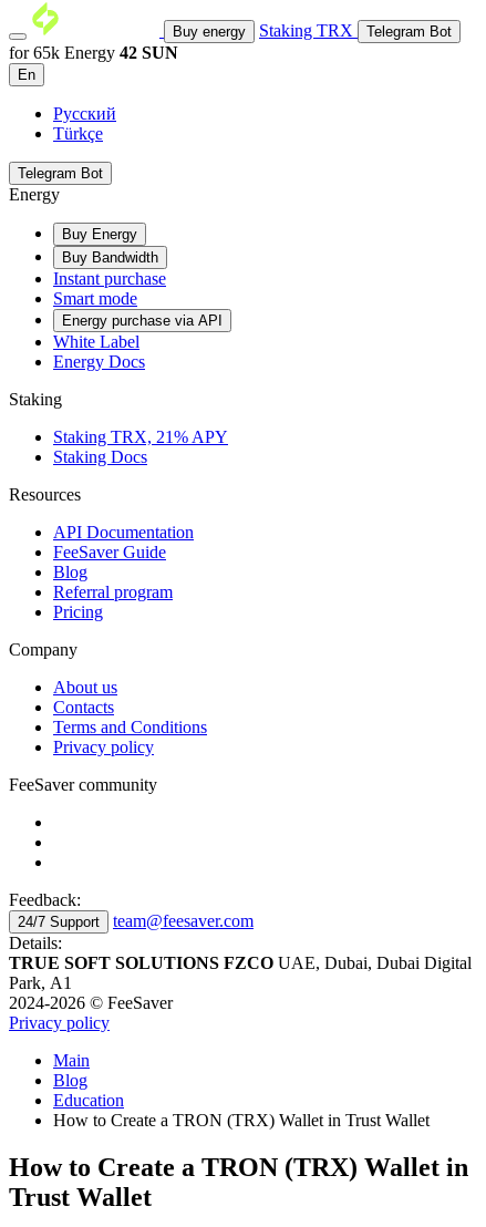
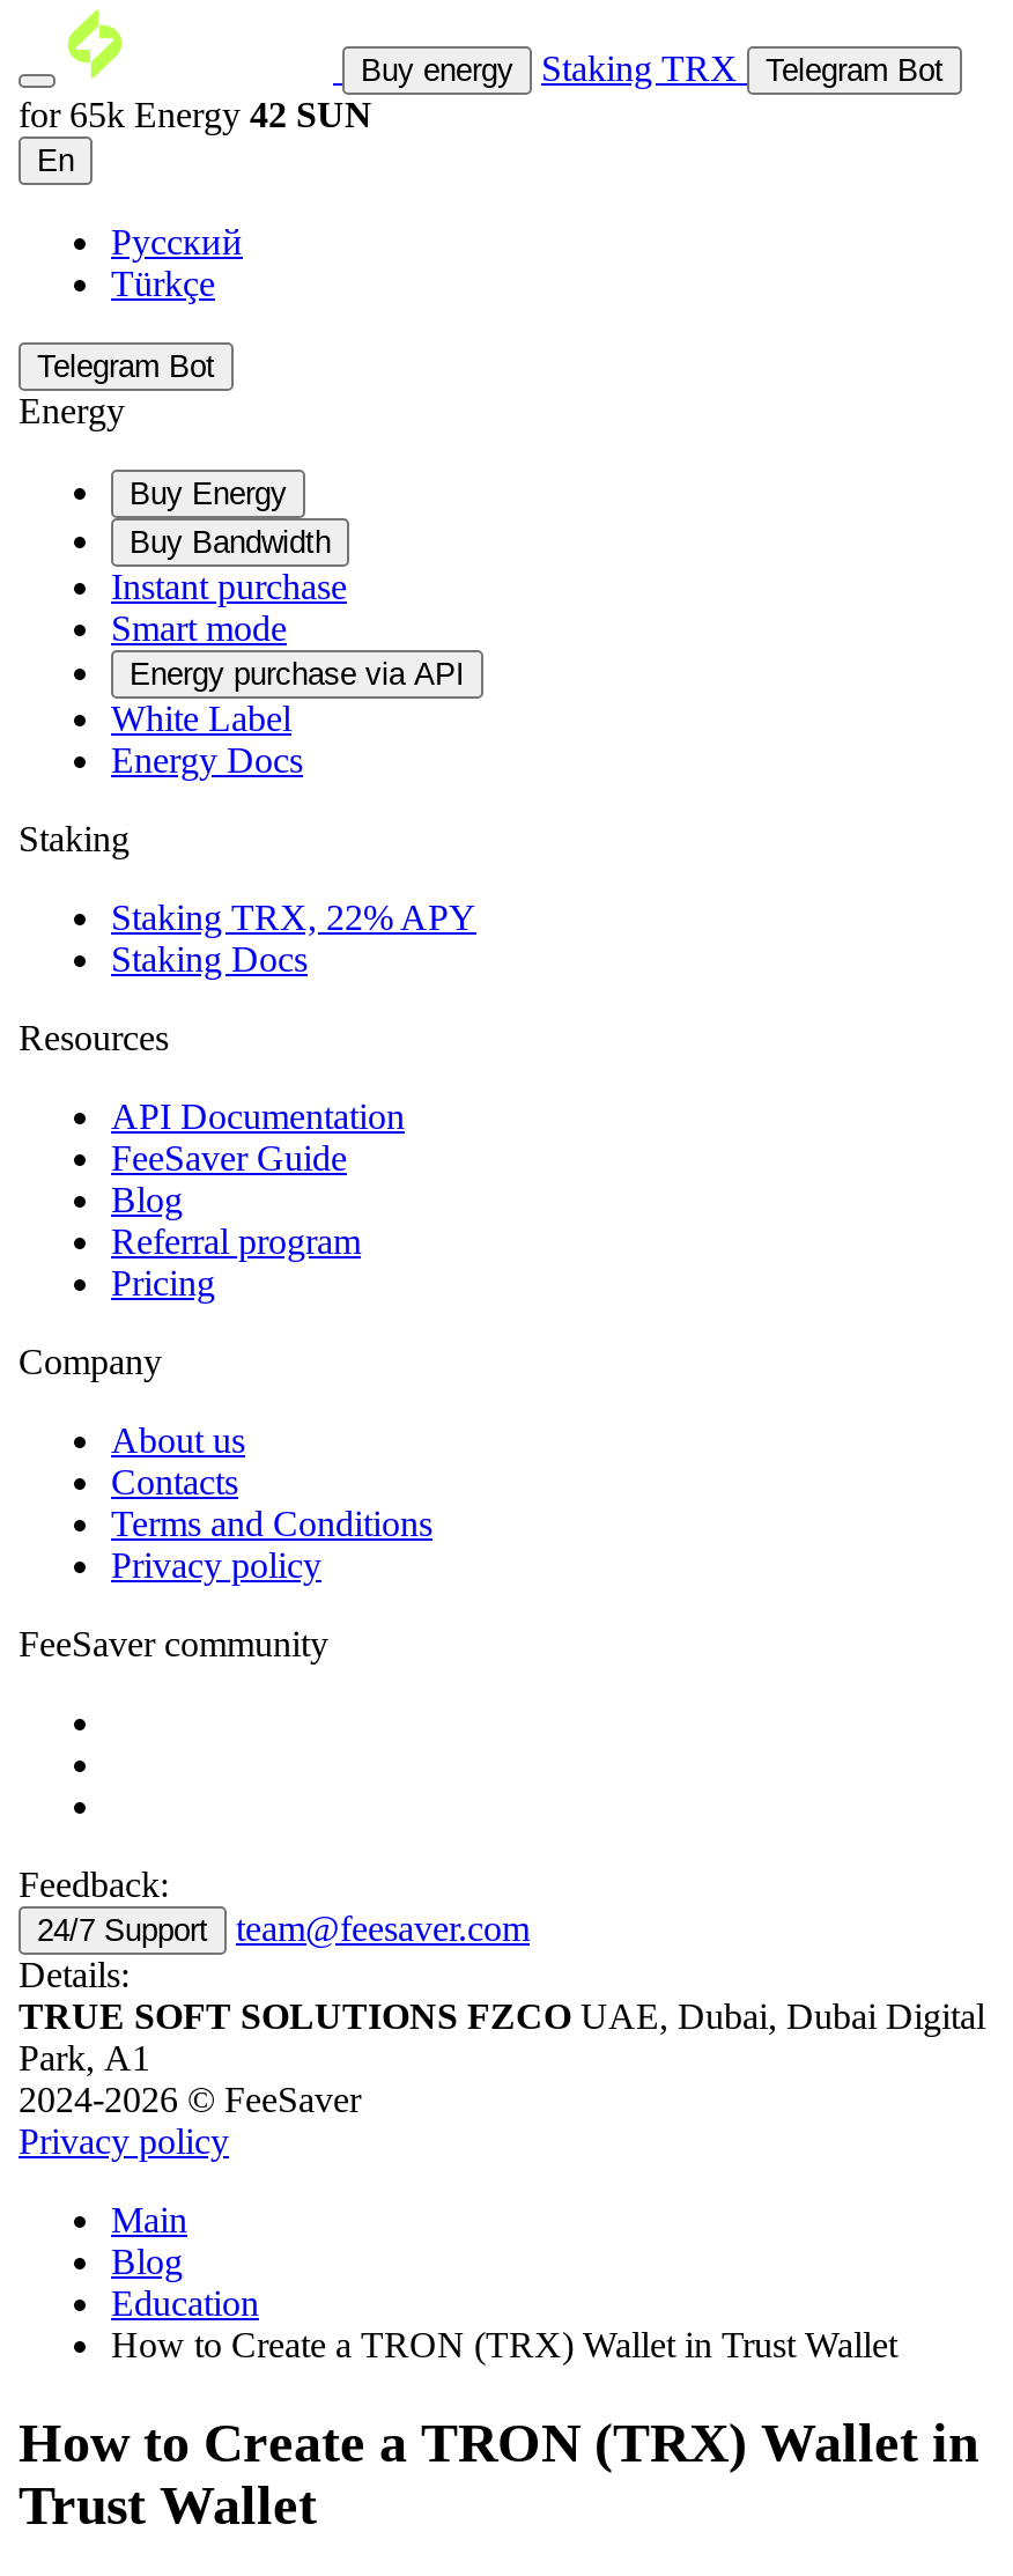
[53,427,228,446] Staking TRX, 21% APY -> [111,898,476,937] Staking TRX, 22% APY

